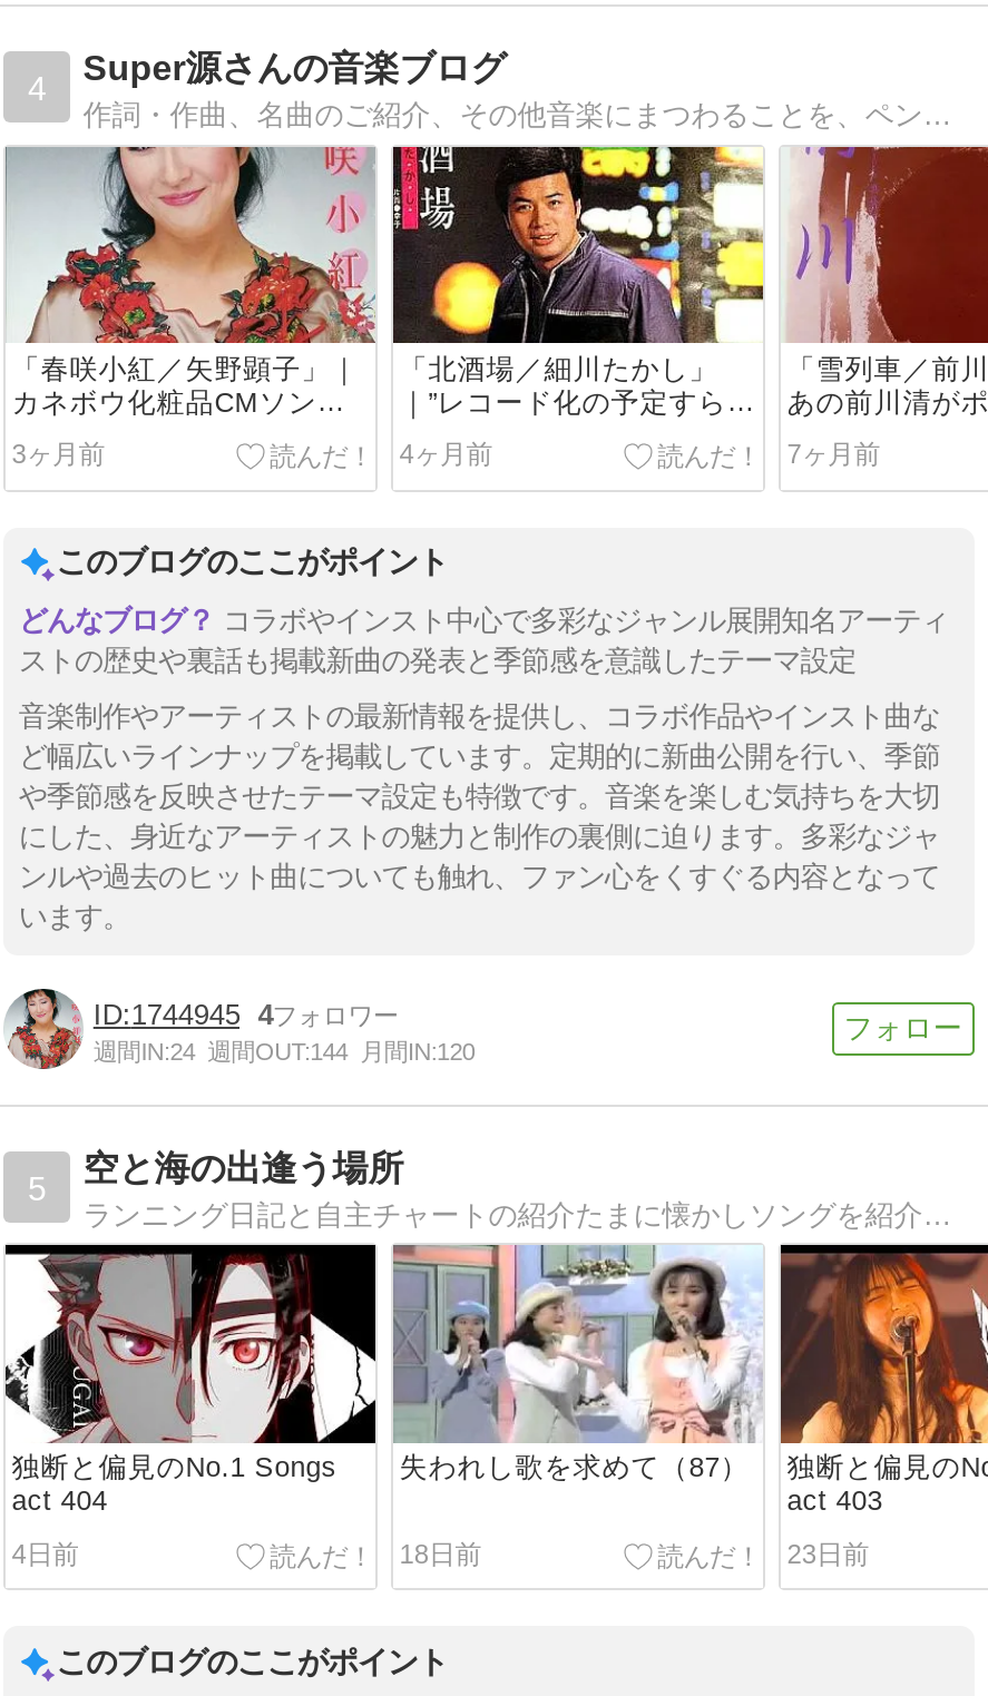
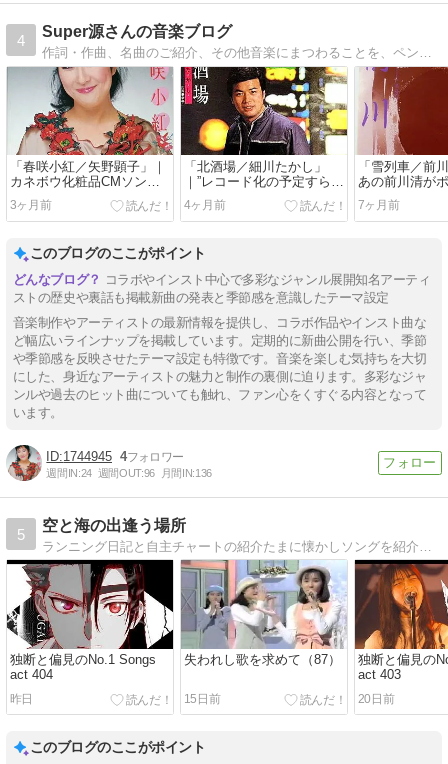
[93,1037,475,1063] 週間IN:24 週間OUT:144 月間IN:120 -> [46,466,212,478] 週間IN:24 週間OUT:96 月間IN:136
[12,1539,78,1570] 4日前 -> [10,692,33,706] 昨日
[399,1539,481,1570] 18日前 -> [184,692,220,706] 15日前
[787,1539,868,1570] 23日前 -> [358,692,394,706] 20日前

